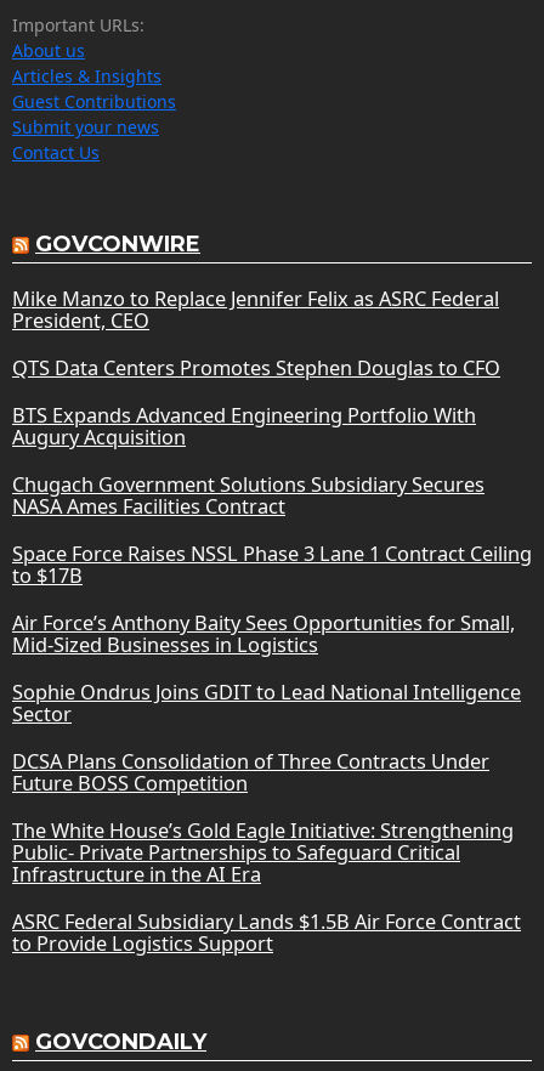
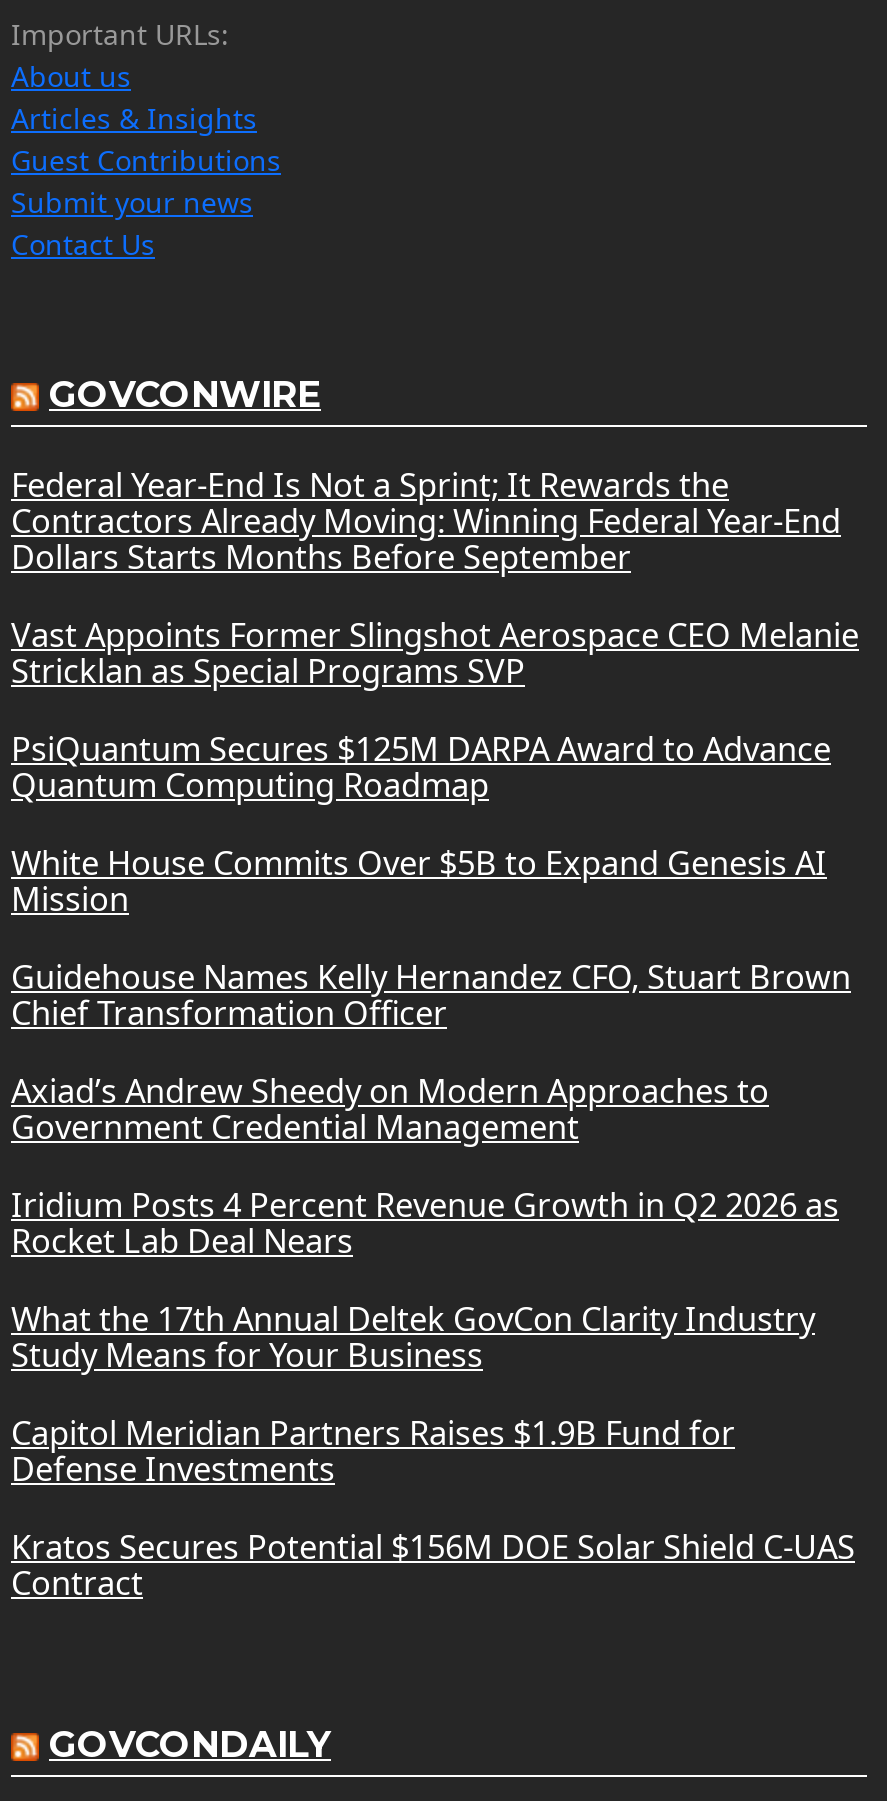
[12,285,499,334] Mike Manzo to Replace Jennifer Felix as ASRC Federal | President, CEO -> [11,463,841,579] Federal Year-End Is Not a Sprint; It Rewards the | Contractors Already Moving: Winning Federal Year-End | Dollars Starts Months Before September
[12,354,500,381] QTS Data Centers Promotes Stephen Douglas to CFO -> [11,613,859,693] Vast Appoints Former Slingshot Aerospace CEO Melanie | Stricklan as Special Programs SVP
[12,402,476,450] BTS Expands Advanced Engineering Portfolio With | Augury Acquisition -> [11,727,831,807] PsiQuantum Secures $125M DARPA Award to Advance | Quantum Computing Roadmap
[12,471,484,520] Chugach Government Solutions Subsidiary Secures | NASA Ames Facilities Contract -> [11,841,827,921] White House Commits Over $5B to Expand Genesis AI | Mission
[12,540,532,589] Space Force Raises NSSL Phase 3 Lane 1 Contract Ceiling | to $17B -> [11,955,851,1035] Guidehouse Names Kelly Hernandez CFO, Stuart Brown | Chief Transformation Officer
[12,609,515,658] Air Force’s Anthony Baity Sees Opportunities for Small, | Mid-Sized Businesses in Logistics -> [11,1069,769,1149] Axiad’s Andrew Sheedy on Modern Approaches to | Government Credential Management
[12,679,521,727] Sophie Ondrus Joins GDIT to Lead National Intelligence | Sector -> [11,1183,839,1263] Iridium Posts 4 Percent Revenue Growth in Q2 2026 as | Rocket Lab Deal Nears
[12,748,489,796] DCSA Plans Consolidation of Three Contracts Under | Future BOSS Competition -> [11,1297,815,1377] What the 17th Annual Deltek GovCon Clarity Industry | Study Means for Your Business
[12,817,514,888] The White House’s Gold Eagle Initiative: Strengthening | Public- Private Partnerships to Safeguard Critical | Infrastructure in the AI Era -> [11,1411,735,1491] Capitol Meridian Partners Raises $1.9B Fund for | Defense Investments
[12,908,521,957] ASRC Federal Subsidiary Lands $1.5B Air Force Contract | to Provide Logistics Support -> [11,1525,855,1605] Kratos Secures Potential $156M DOE Solar Shield C-UAS | Contract

